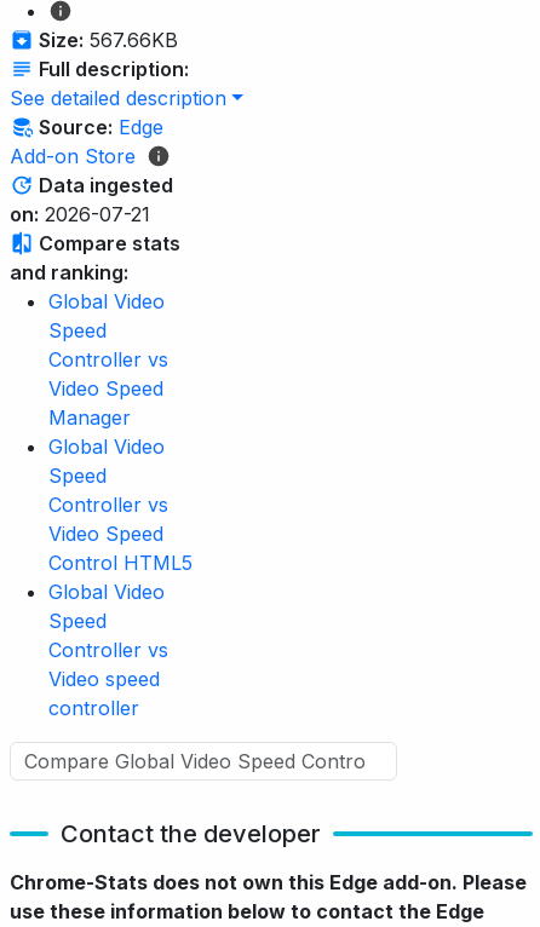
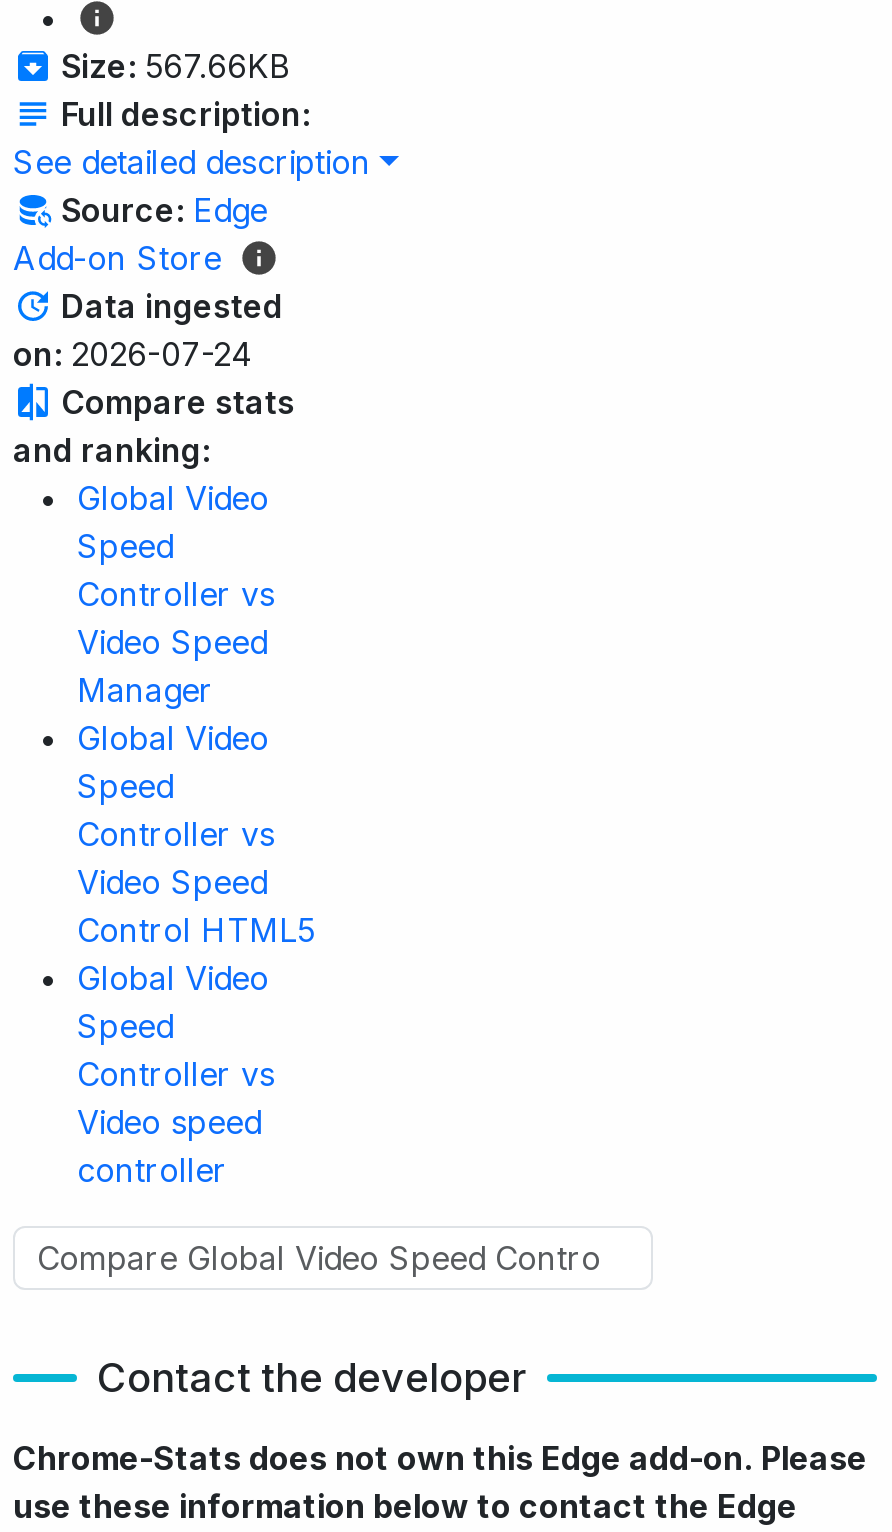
[10,202,150,227] on: 2026-07-21 -> [13,335,253,375] on: 2026-07-24

